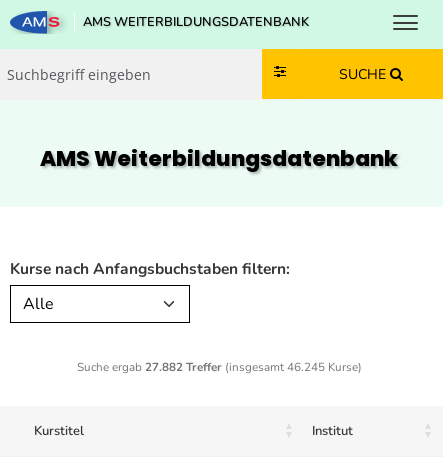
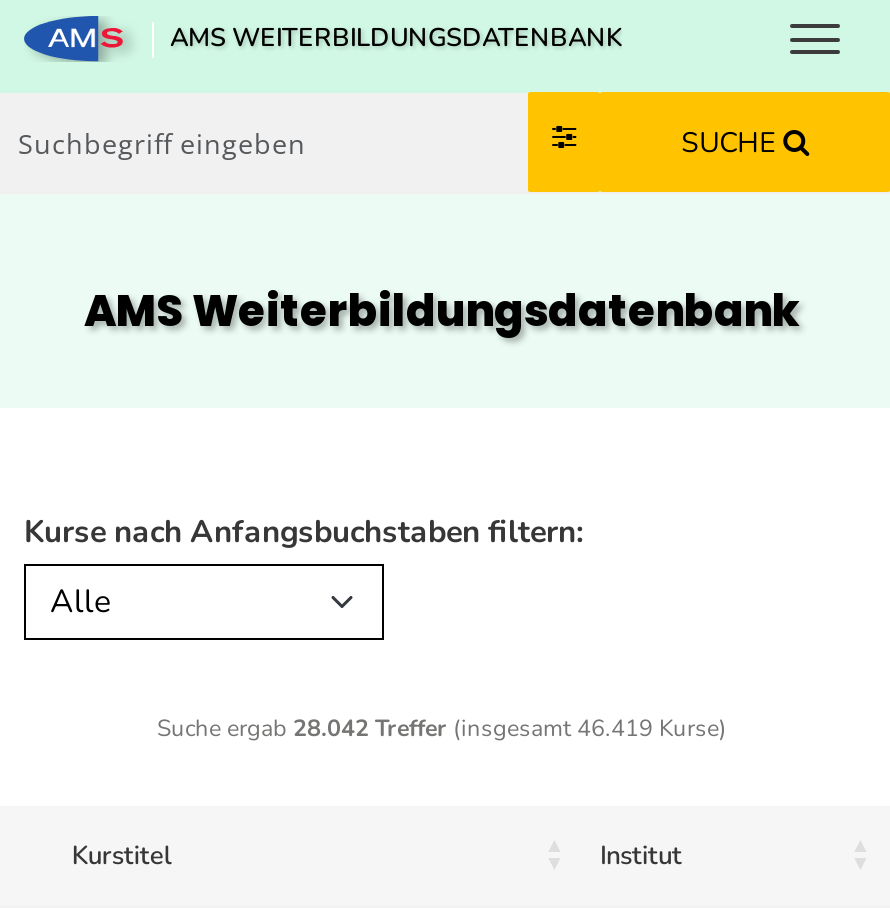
[76,359,361,375] Suche ergab 27.882 Treffer (insgesamt 46.245 Kurse) -> [157,712,727,744] Suche ergab 28.042 Treffer (insgesamt 46.419 Kurse)

